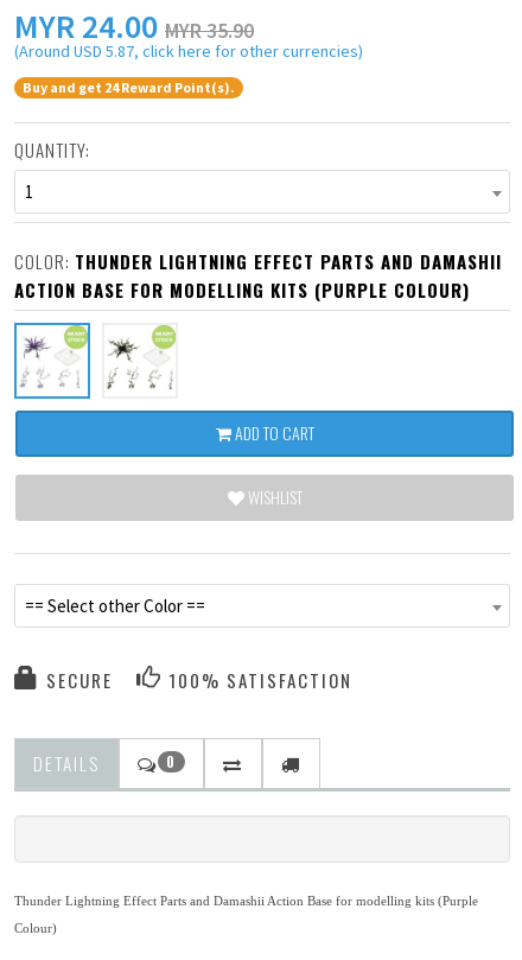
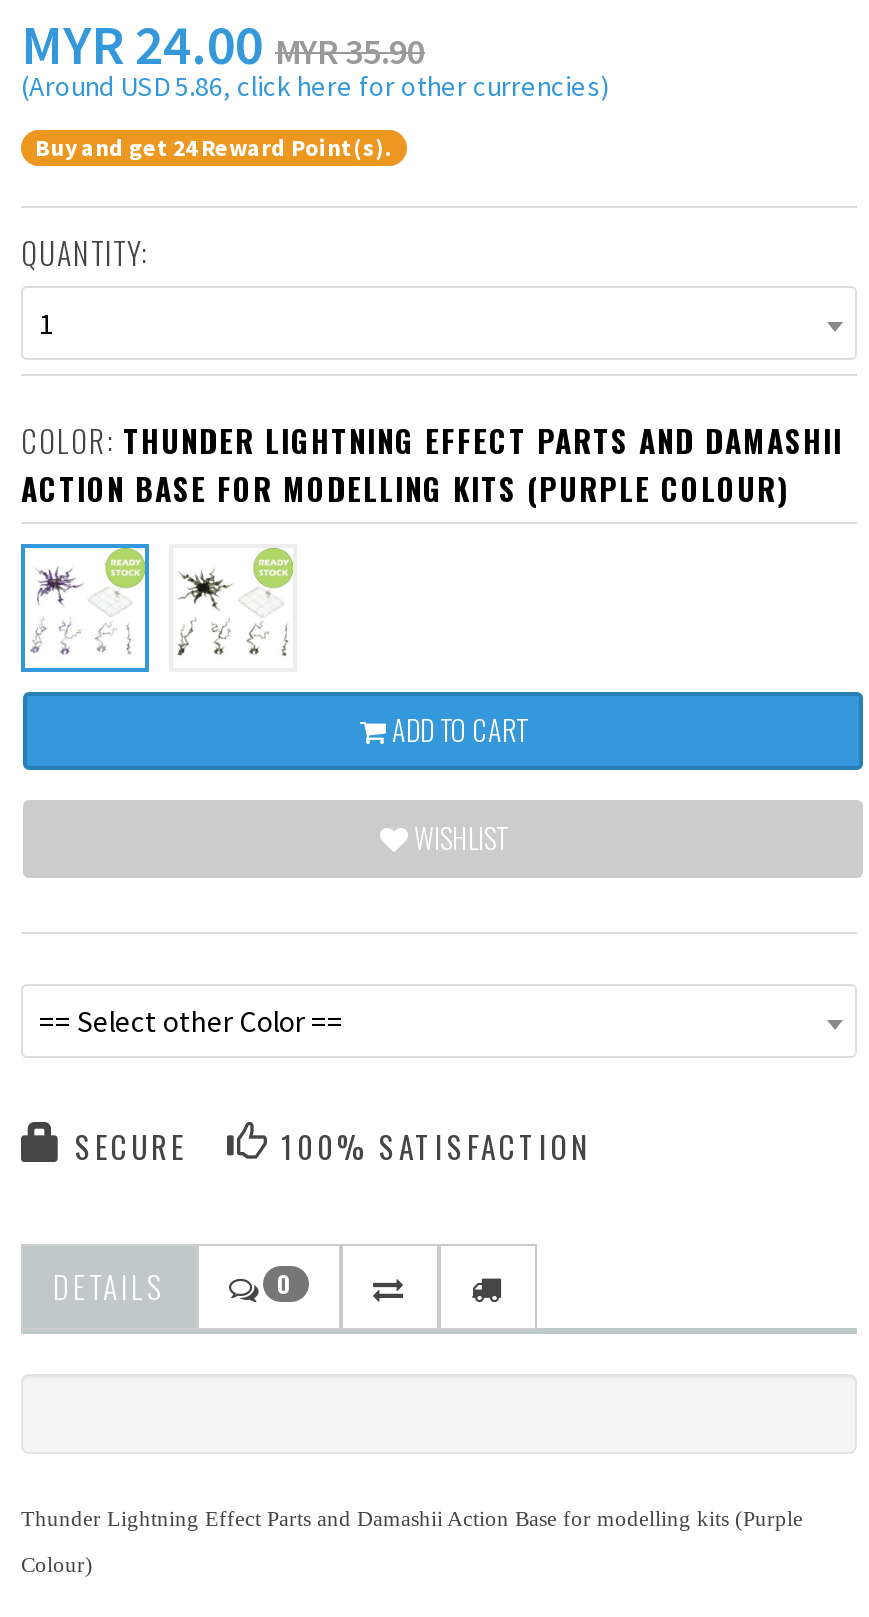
[14,40,363,62] (Around USD 5.87, click here for other currencies) -> [21,68,609,104] (Around USD 5.86, click here for other currencies)

